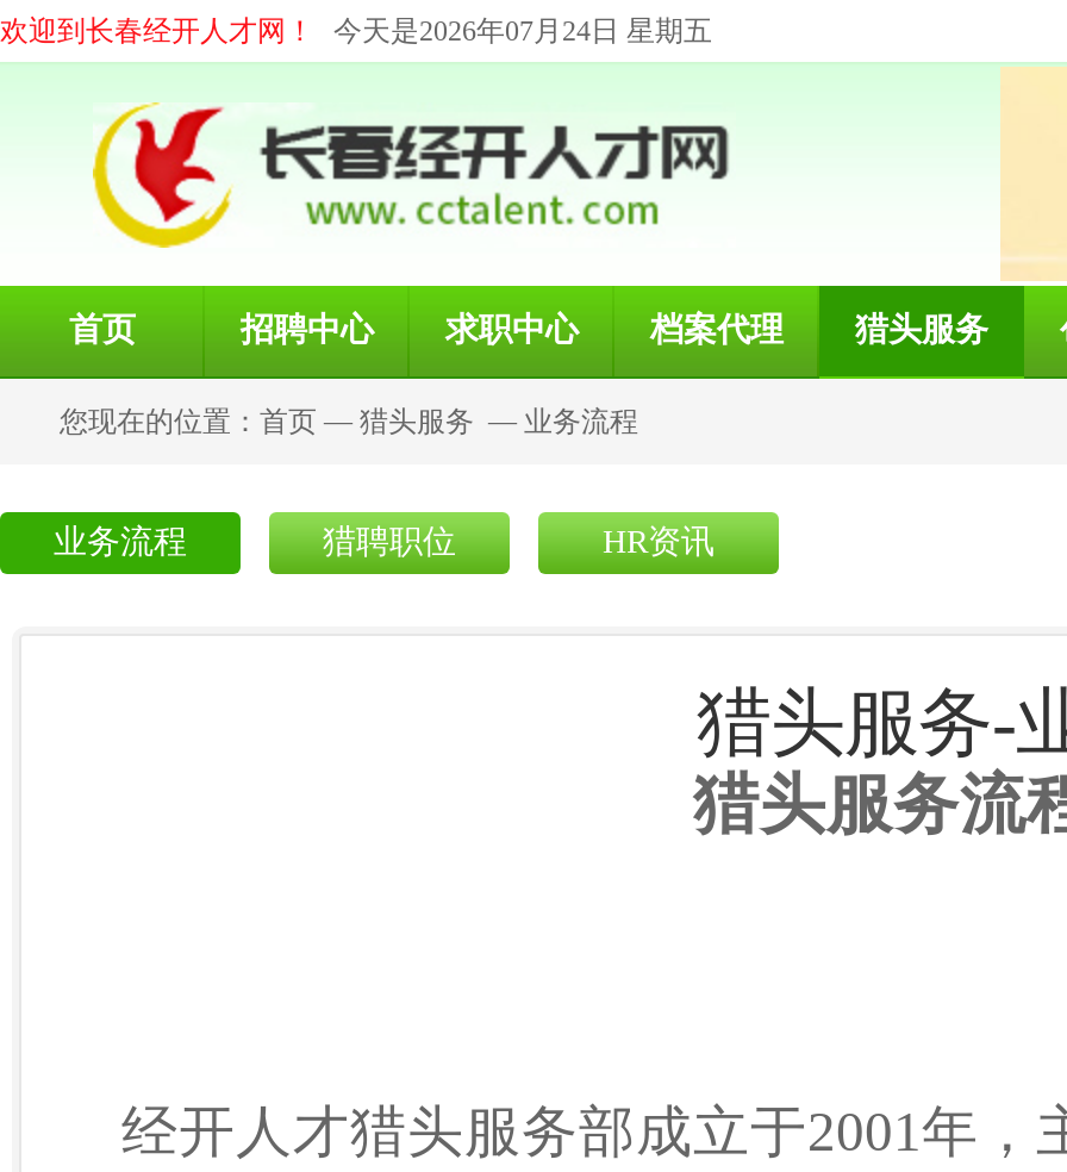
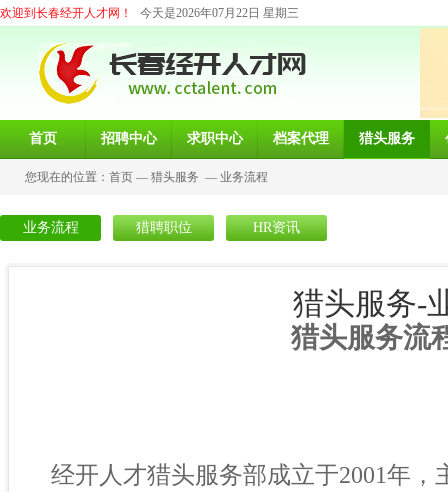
[0,14,712,48] 欢迎到长春经开人才网！ 今天是2026年07月24日 星期五 -> [0,6,299,20] 欢迎到长春经开人才网！ 今天是2026年07月22日 星期三

